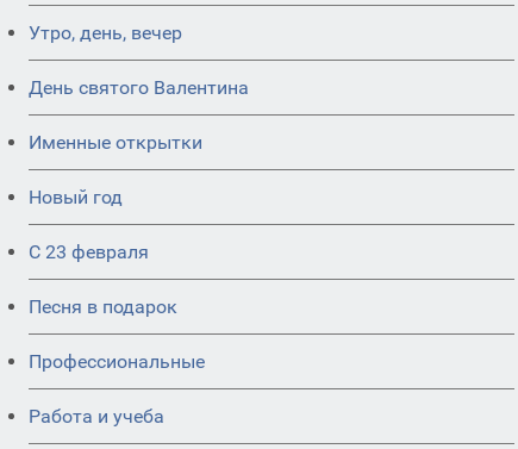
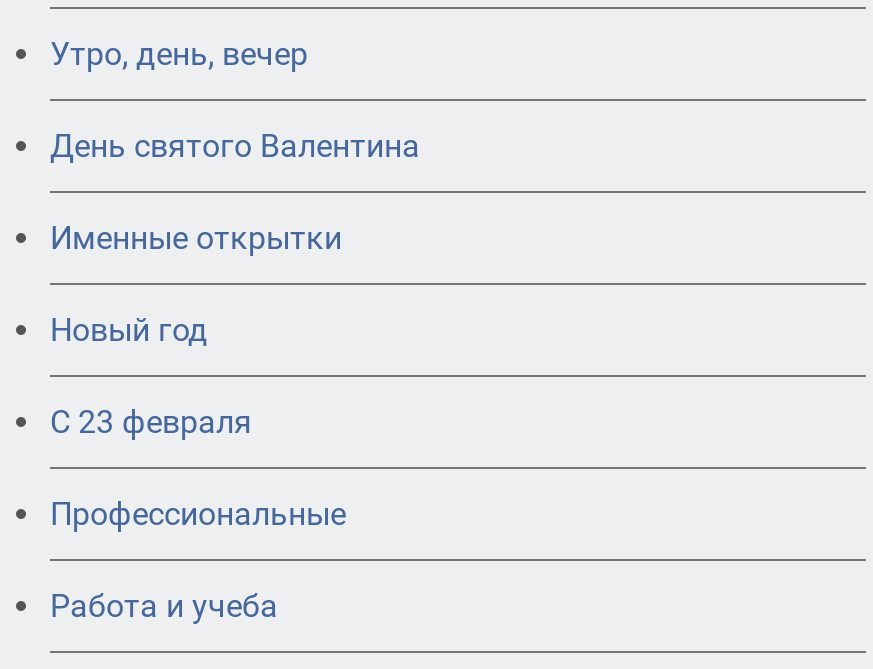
[29,295,177,318] Песня в подарок -> none

